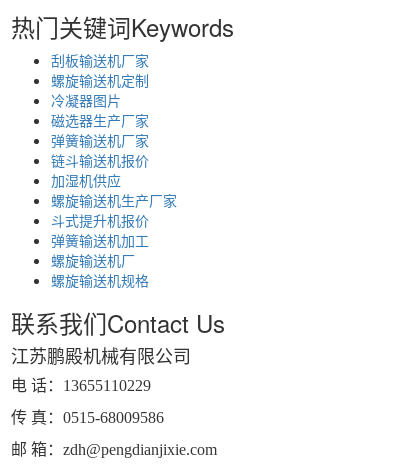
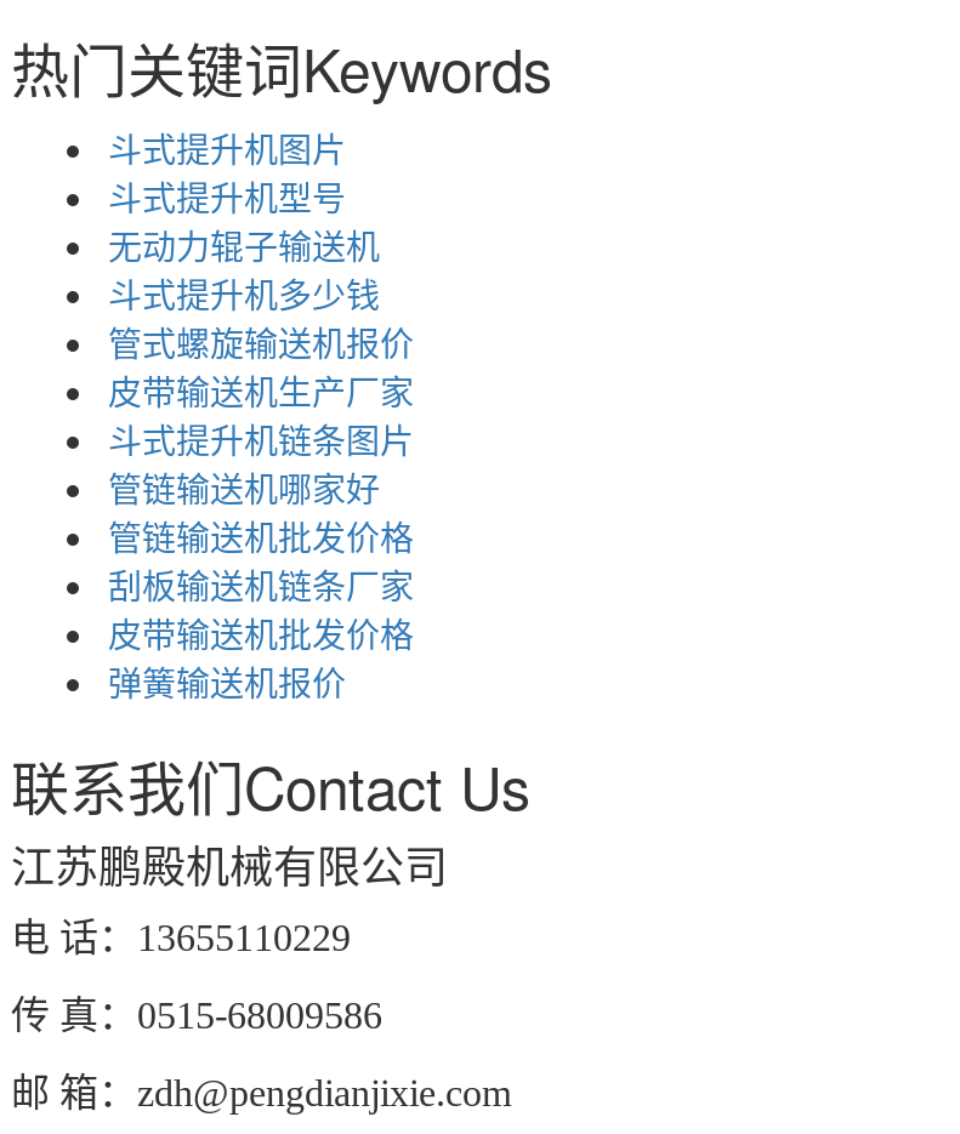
[51,50,177,290] 刮板输送机厂家 | 螺旋输送机定制 | 冷凝器图片 | 磁选器生产厂家 | 弹簧输送机厂家 | 链斗输送机报价 | 加湿机供应 | 螺旋输送机生产厂家 | 斗式提升机报价 | 弹簧输送机加工 | 螺旋输送机厂 | 螺旋输送机规格 -> [108,123,414,705] 斗式提升机图片 | 斗式提升机型号 | 无动力辊子输送机 | 斗式提升机多少钱 | 管式螺旋输送机报价 | 皮带输送机生产厂家 | 斗式提升机链条图片 | 管链输送机哪家好 | 管链输送机批发价格 | 刮板输送机链条厂家 | 皮带输送机批发价格 | 弹簧输送机报价

